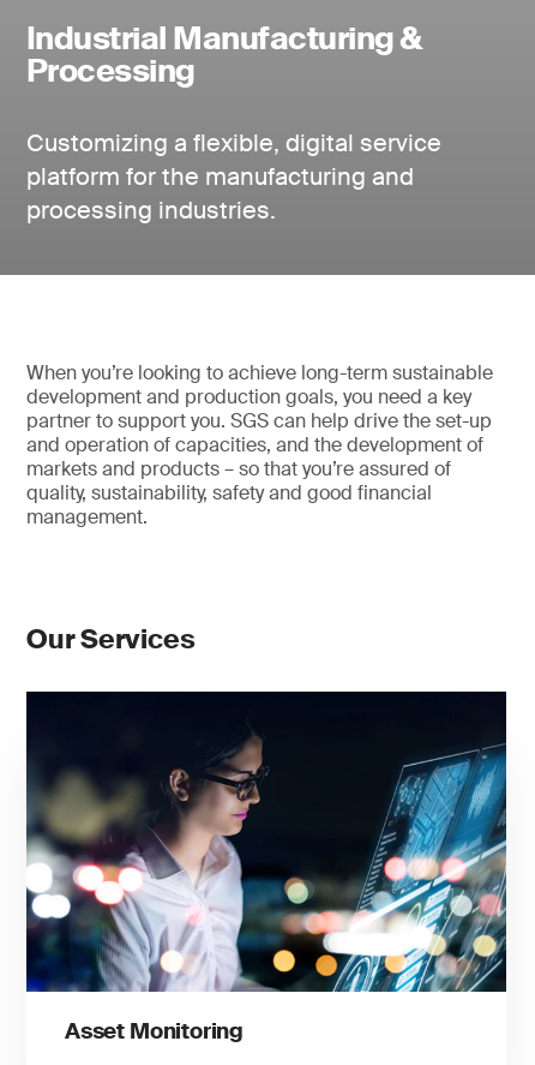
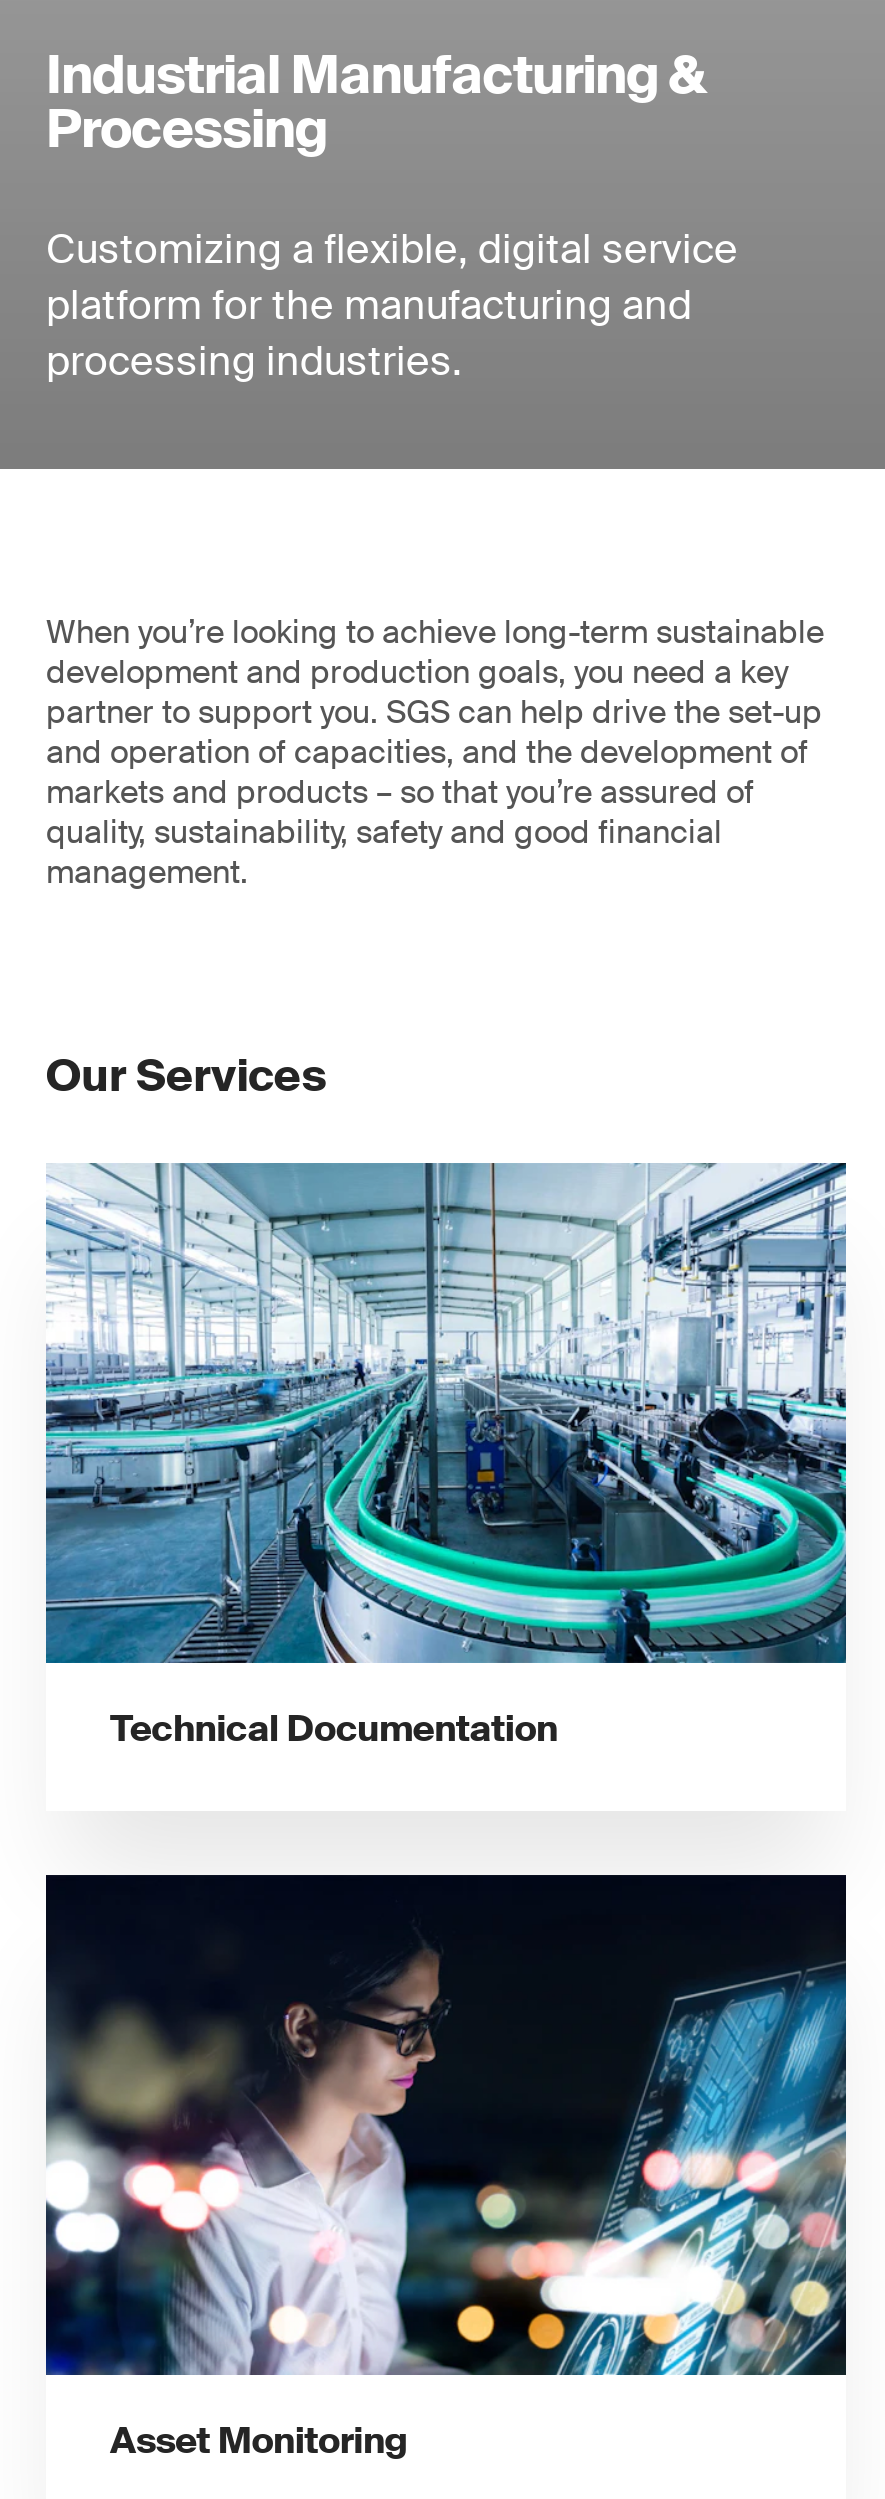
none -> [44,1161,848,1753] [image] | Technical Documentation

